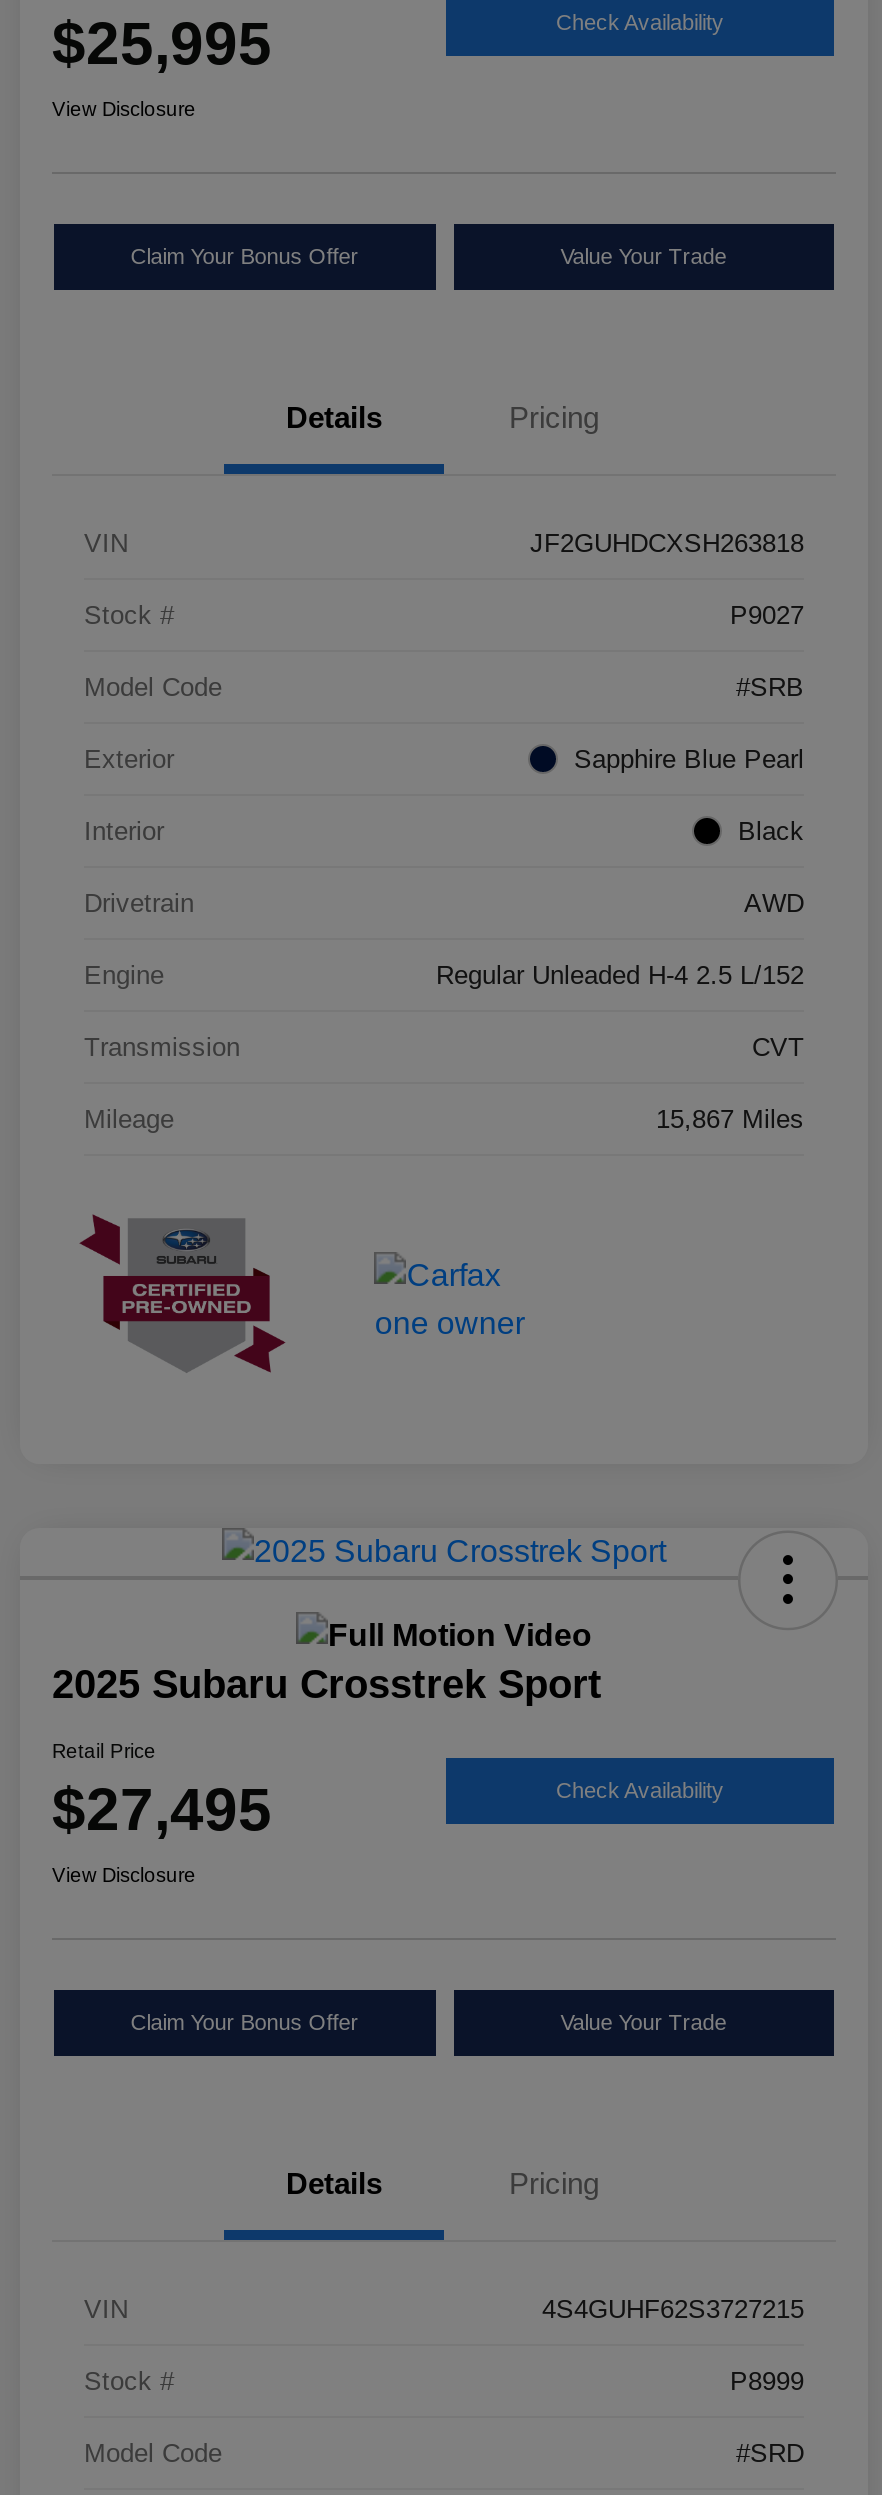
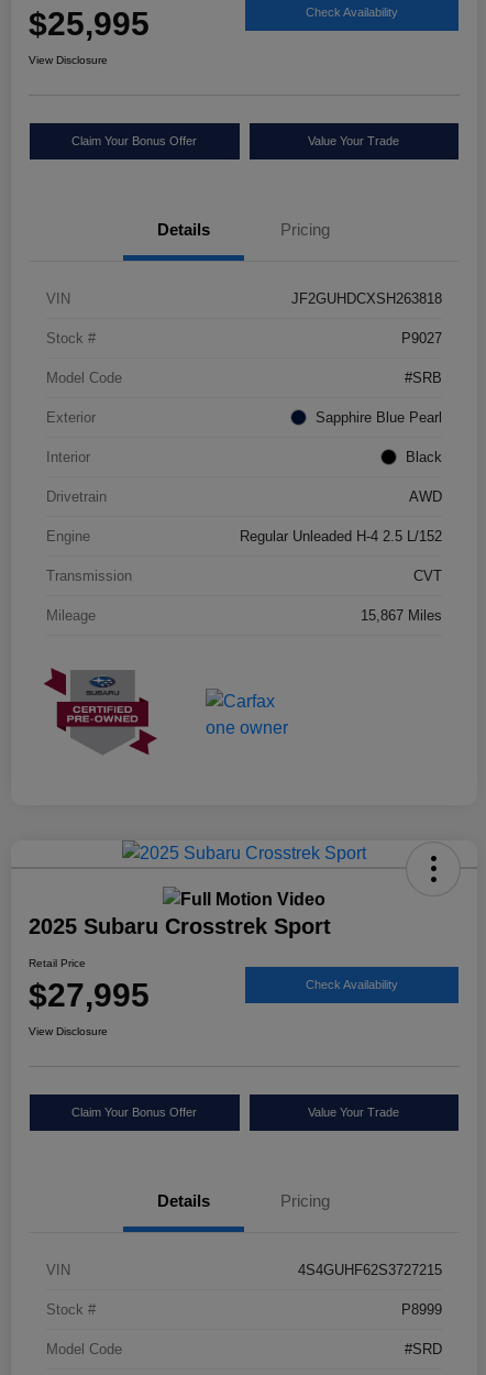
[52,1777,272,1843] $27,495 -> [29,977,150,1014] $27,995

